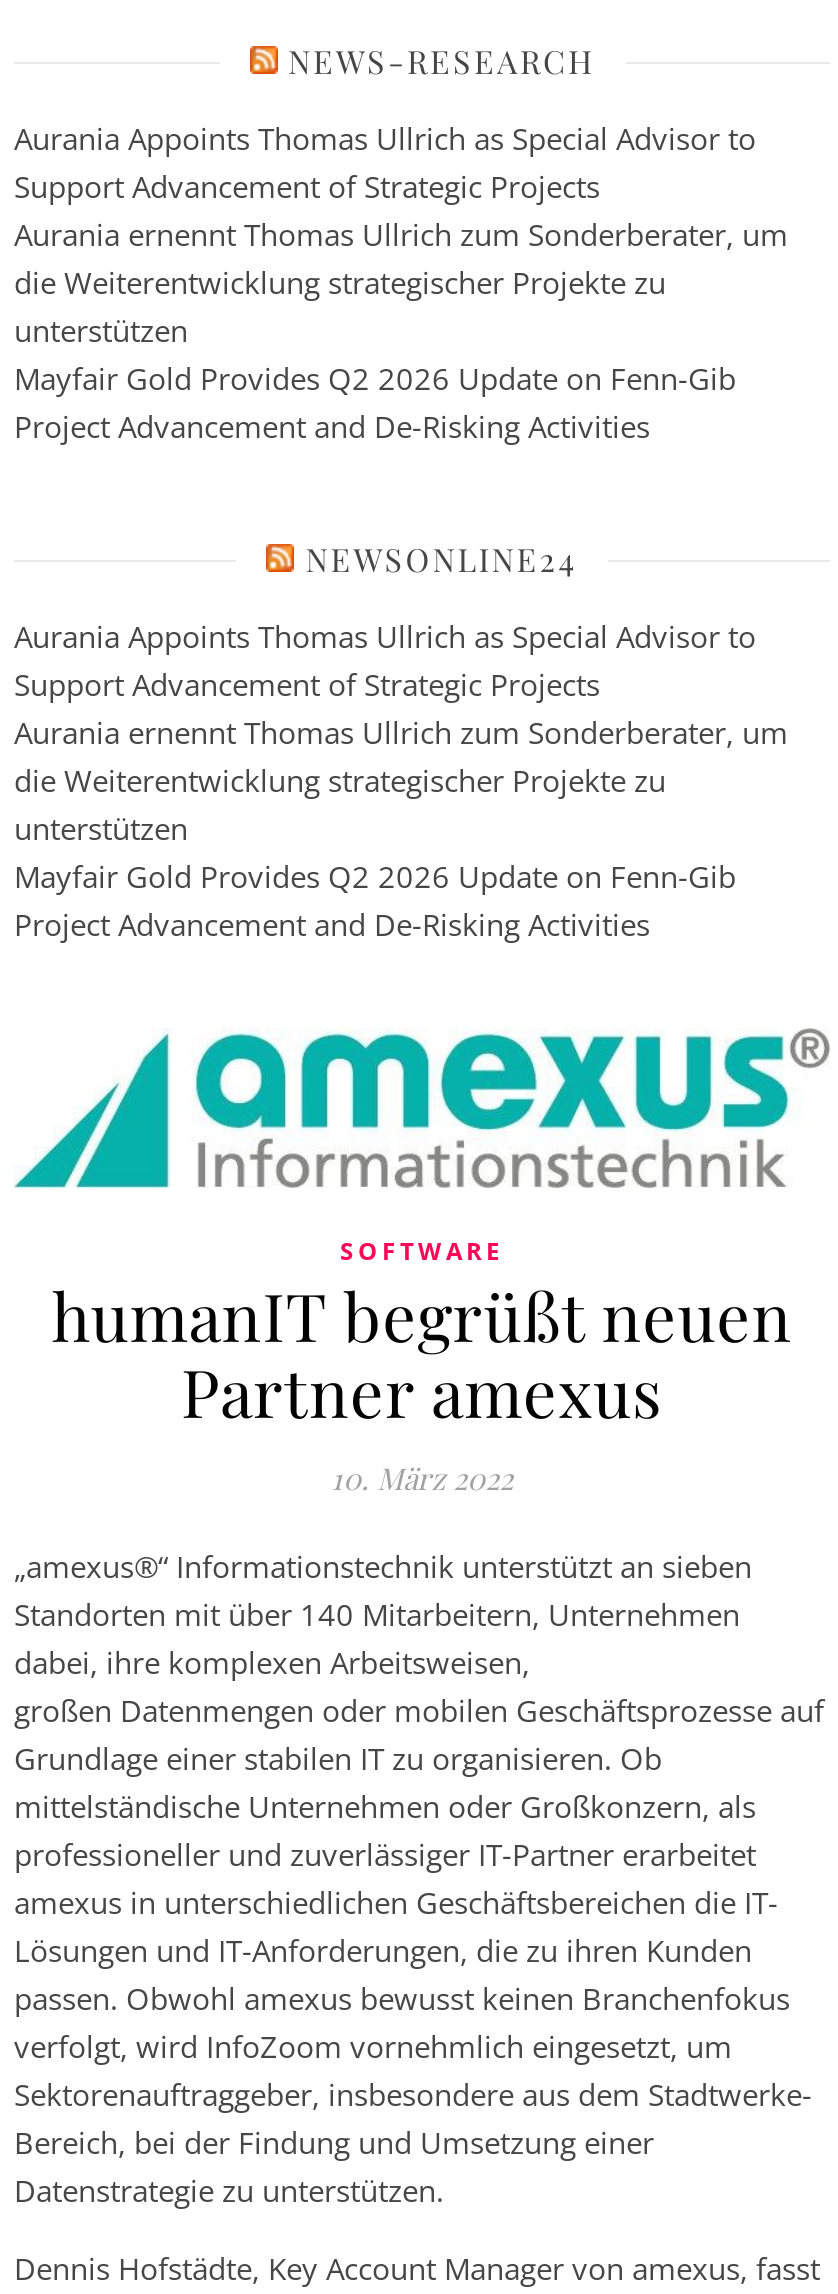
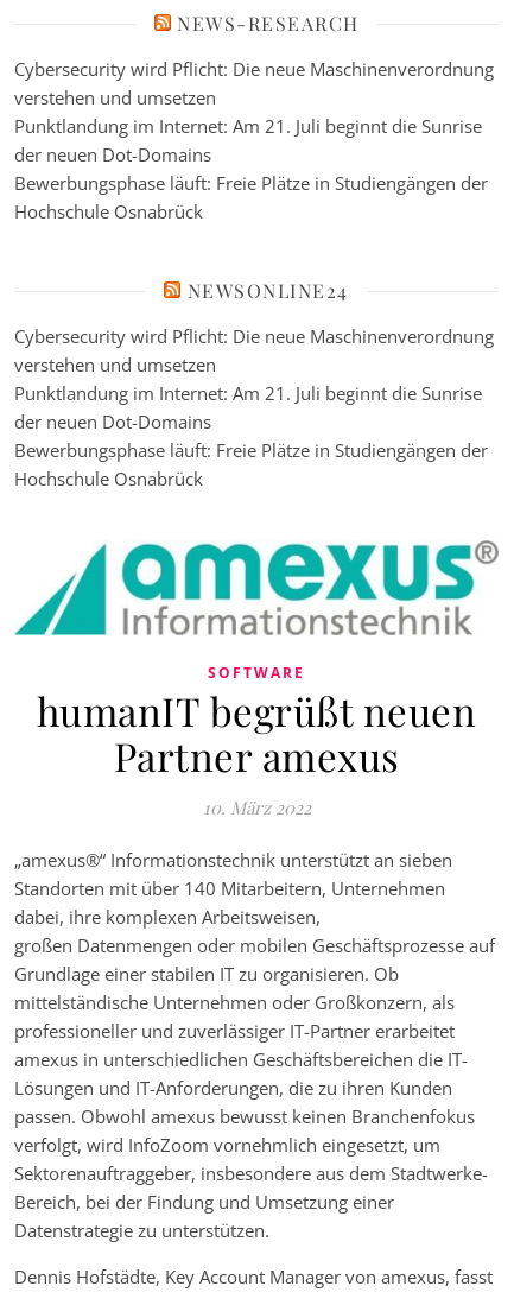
[14,118,788,446] Aurania Appoints Thomas Ullrich as Special Advisor to | Support Advancement of Strategic Projects | Aurania ernennt Thomas Ullrich zum Sonderberater, um | die Weiterentwicklung strategischer Projekte zu | unterstützen | Mayfair Gold Provides Q2 2026 Update on Fenn-Gib | Project Advancement and De-Risking Activities -> [14,57,494,223] Cybersecurity wird Pflicht: Die neue Maschinenverordnung | verstehen und umsetzen | Punktlandung im Internet: Am 21. Juli beginnt die Sunrise | der neuen Dot-Domains | Bewerbungsphase läuft: Freie Plätze in Studiengängen der | Hochschule Osnabrück
[14,616,788,944] Aurania Appoints Thomas Ullrich as Special Advisor to | Support Advancement of Strategic Projects | Aurania ernennt Thomas Ullrich zum Sonderberater, um | die Weiterentwicklung strategischer Projekte zu | unterstützen | Mayfair Gold Provides Q2 2026 Update on Fenn-Gib | Project Advancement and De-Risking Activities -> [14,324,494,490] Cybersecurity wird Pflicht: Die neue Maschinenverordnung | verstehen und umsetzen | Punktlandung im Internet: Am 21. Juli beginnt die Sunrise | der neuen Dot-Domains | Bewerbungsphase läuft: Freie Plätze in Studiengängen der | Hochschule Osnabrück

